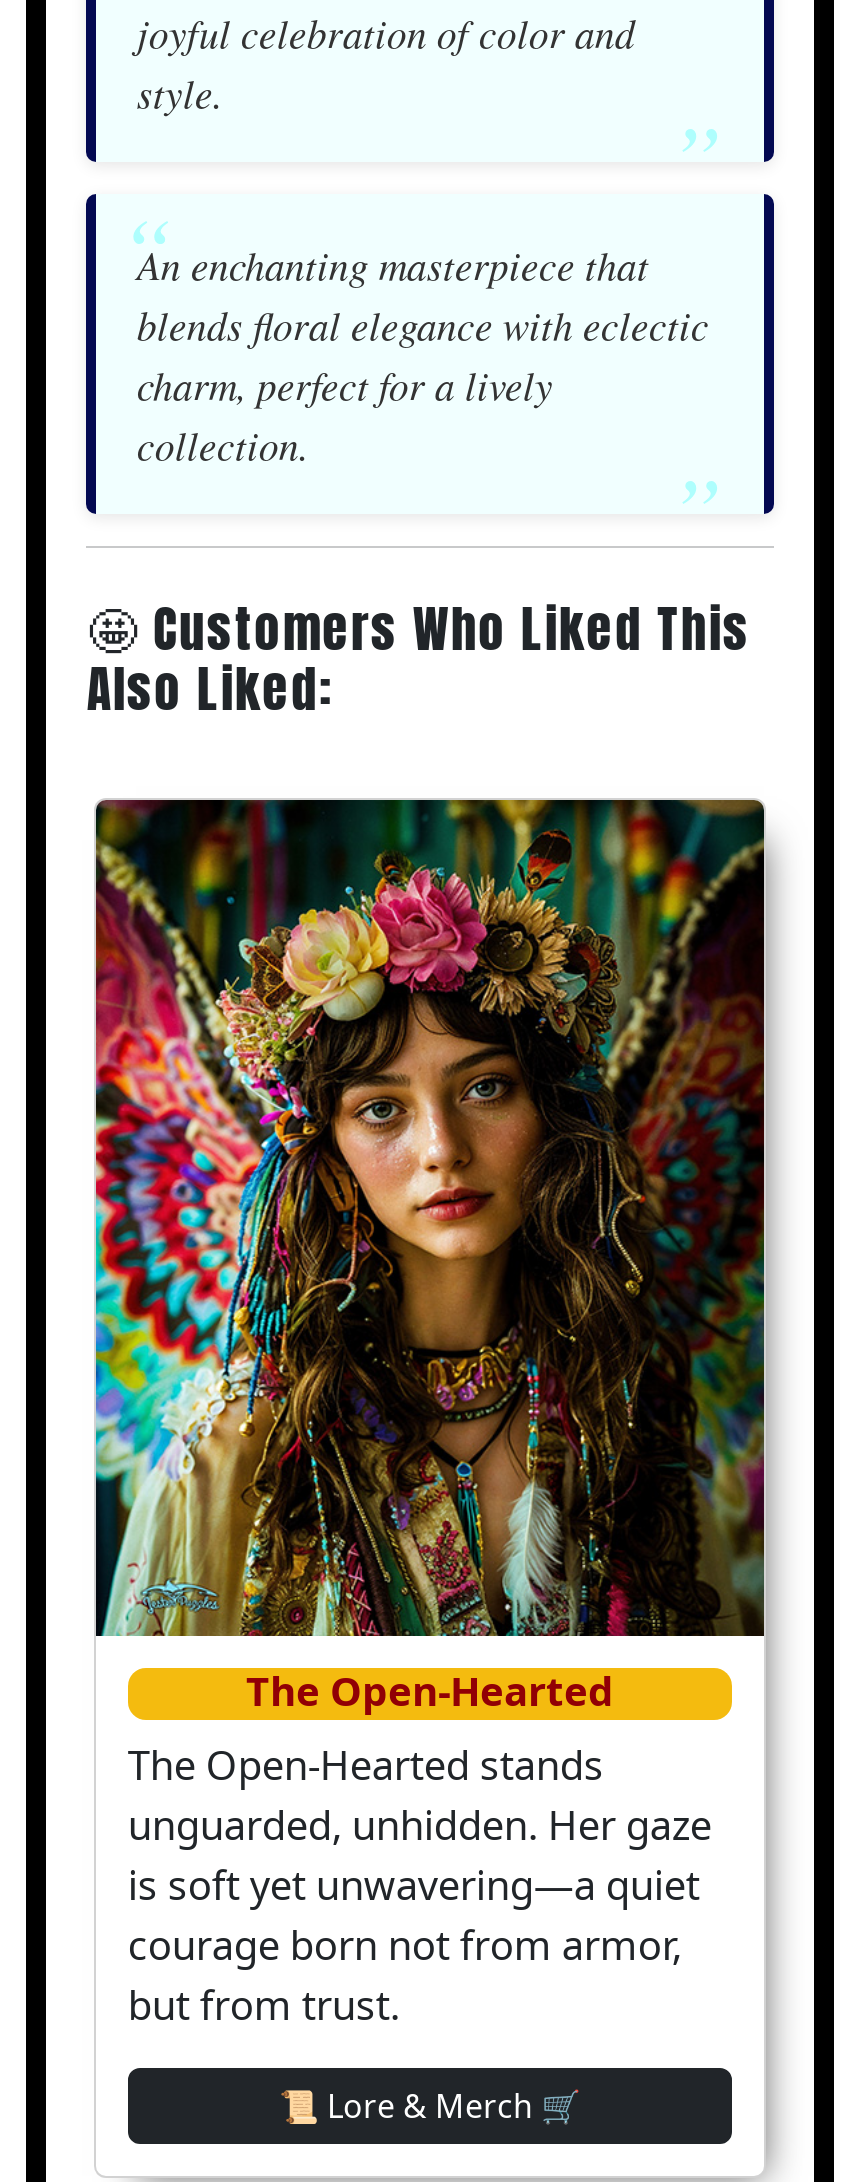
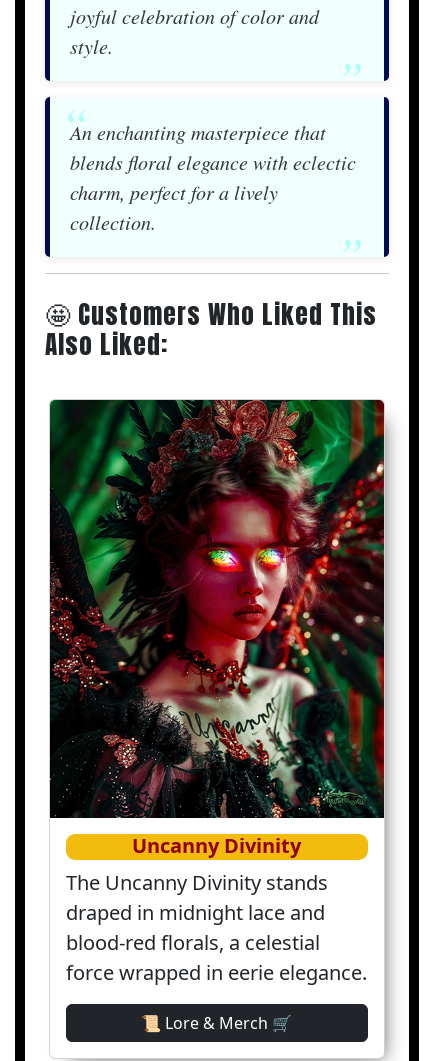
[94,798,766,2031] [image] | The Open-Hearted | The Open-Hearted stands | unguarded, unhidden. Her gaze | is soft yet unwavering—a quiet | courage born not from armor, | but from trust. -> [49,399,385,985] [image] | Uncanny Divinity | The Uncanny Divinity stands | draped in midnight lace and | blood-red florals, a celestial | force wrapped in eerie elegance.

